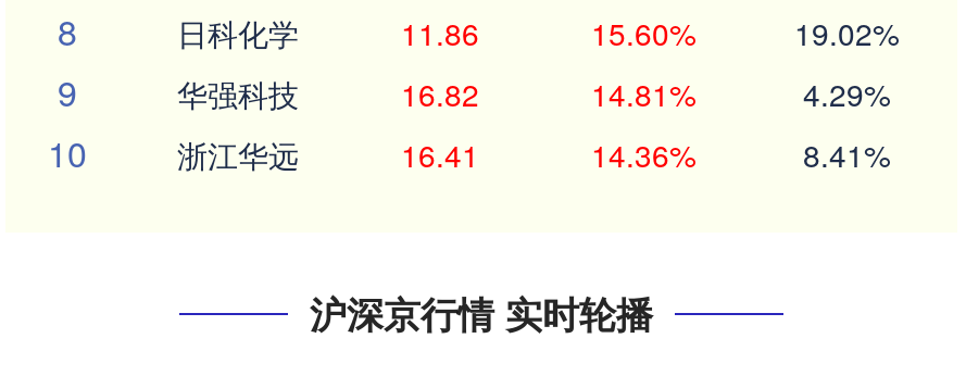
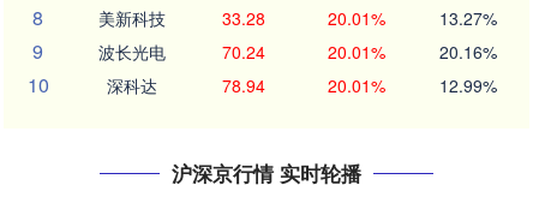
[177,11,899,54] 日科化学 | 11.86 | 15.60% | 19.02% -> [98,6,497,30] 美新科技 | 33.28 | 20.01% | 13.27%
[177,72,890,115] 华强科技 | 16.82 | 14.81% | 4.29% -> [98,40,497,64] 波长光电 | 70.24 | 20.01% | 20.16%
[177,133,890,176] 浙江华远 | 16.41 | 14.36% | 8.41% -> [107,73,497,97] 深科达 | 78.94 | 20.01% | 12.99%

